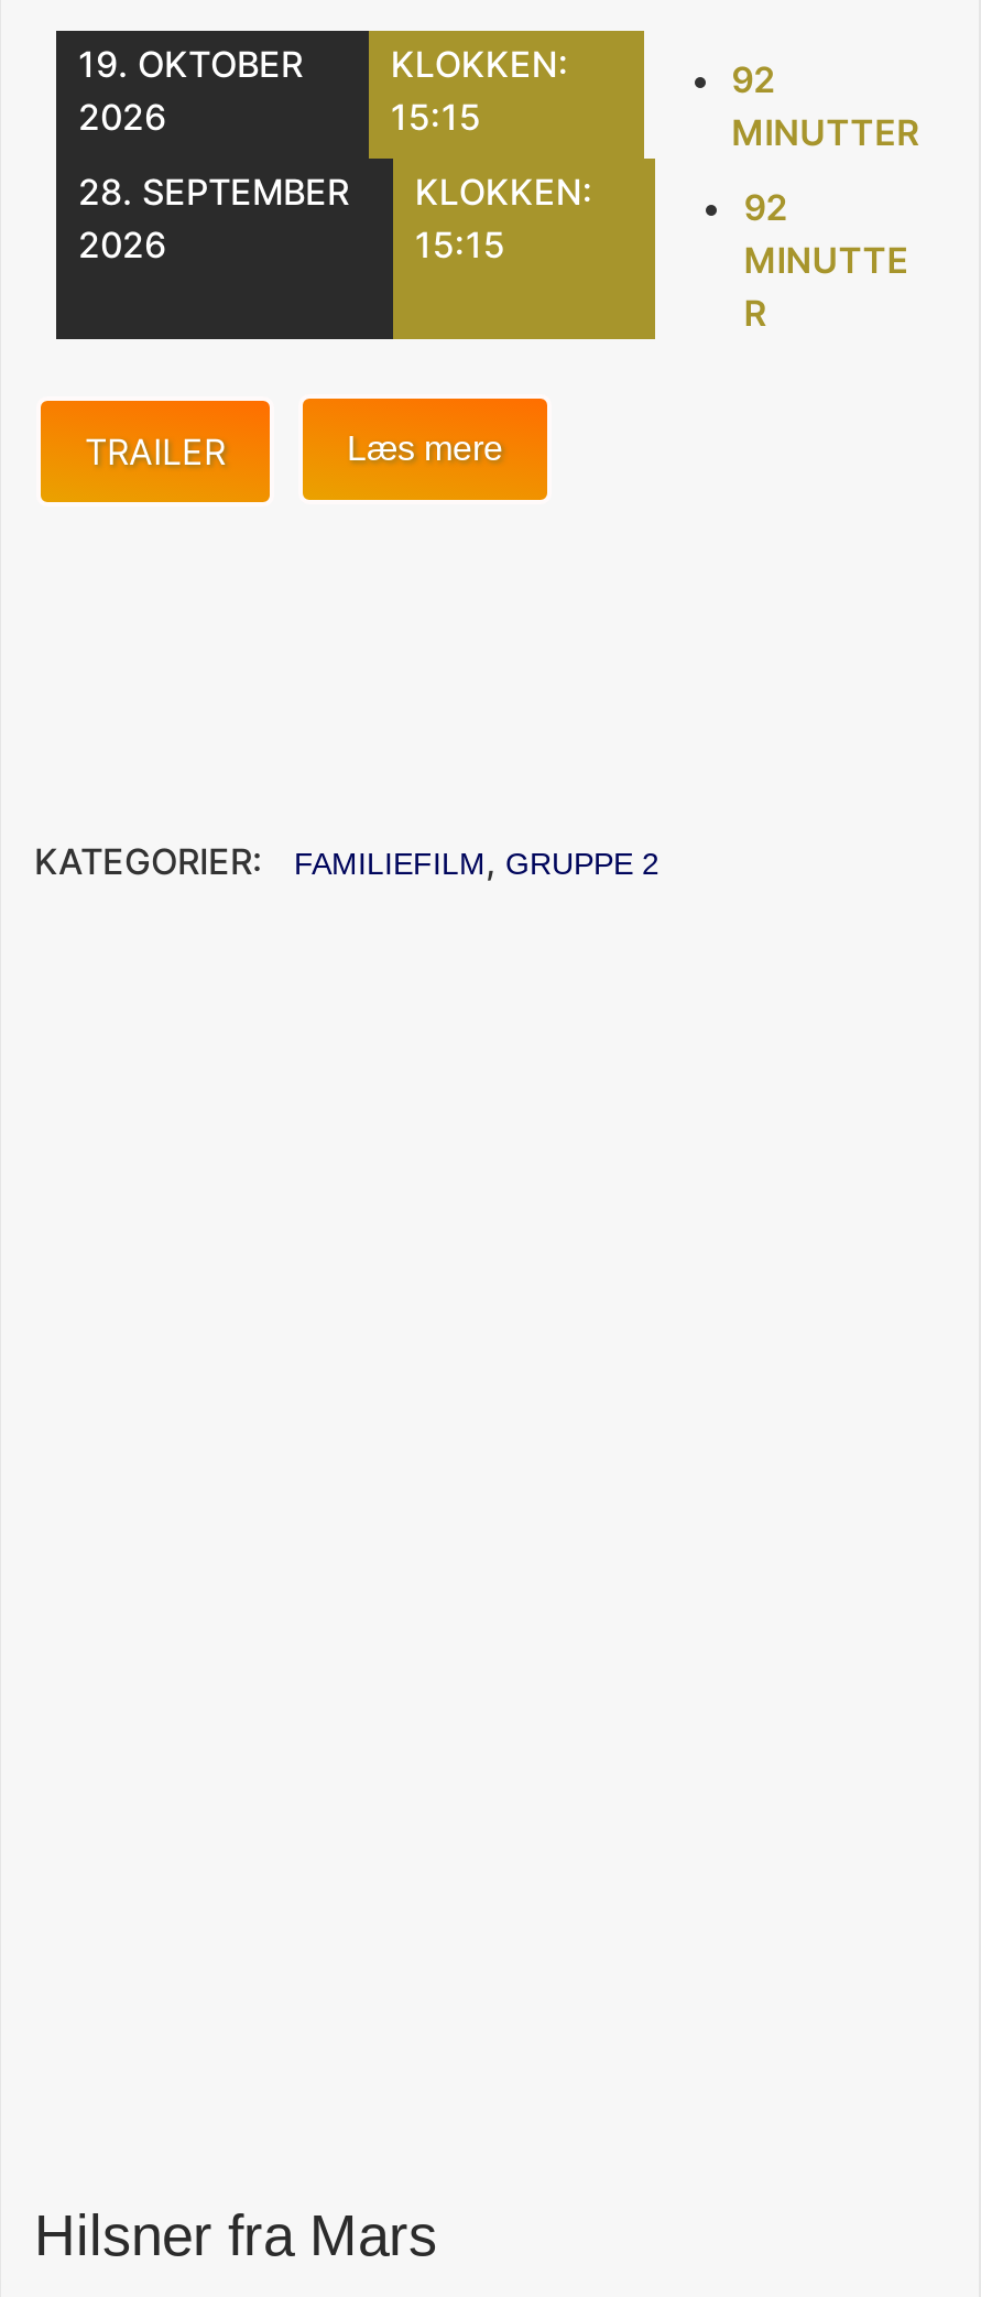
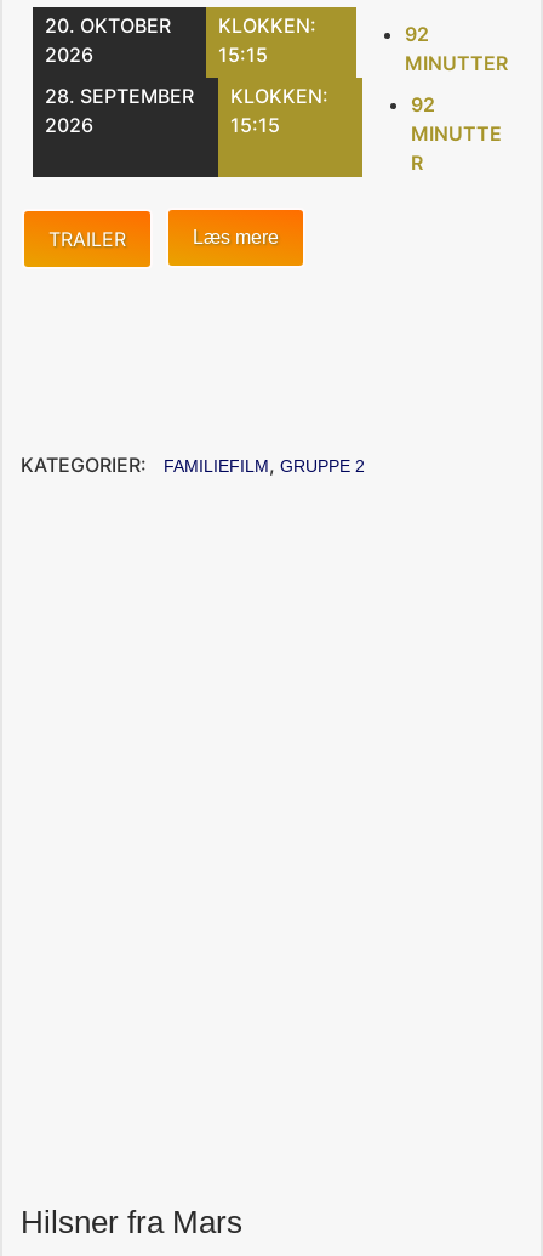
[78,43,569,87] 19. OKTOBER KLOKKEN: -> [45,14,316,38] 20. OKTOBER KLOKKEN:

